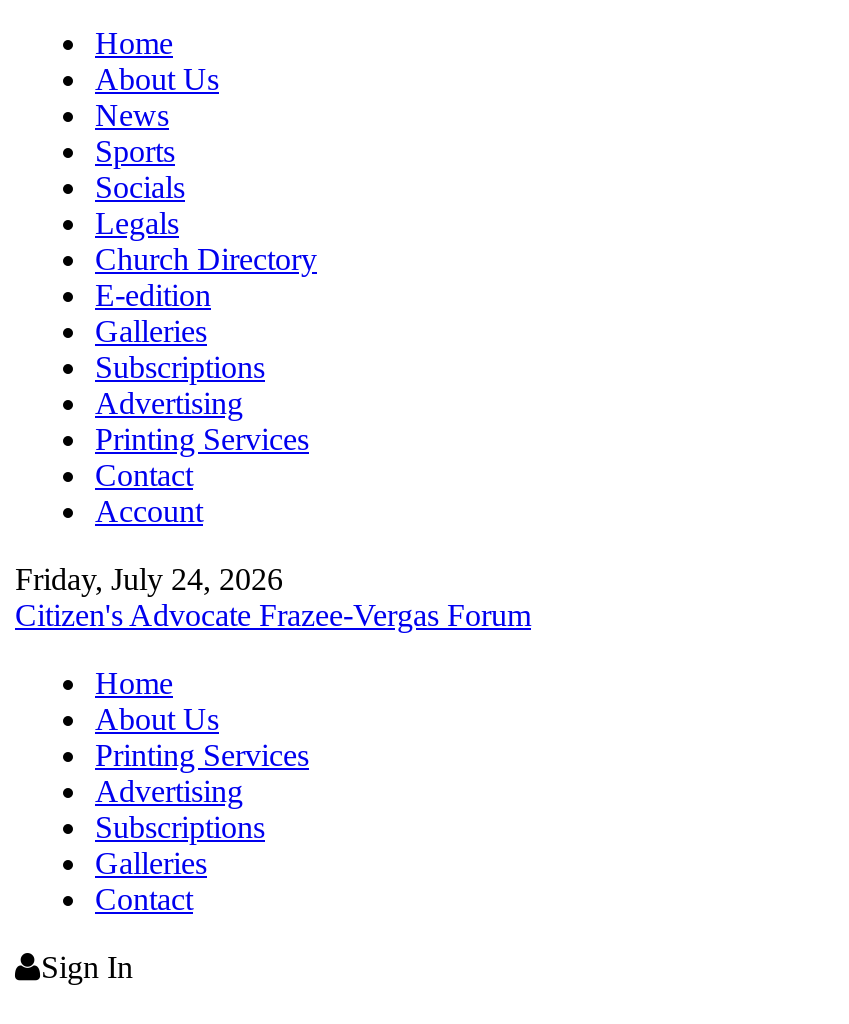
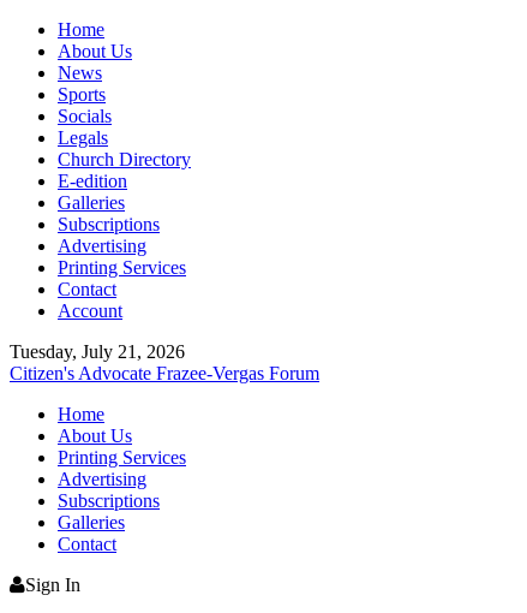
[15,562,283,596] Friday, July 24, 2026 -> [10,341,185,362] Tuesday, July 21, 2026

